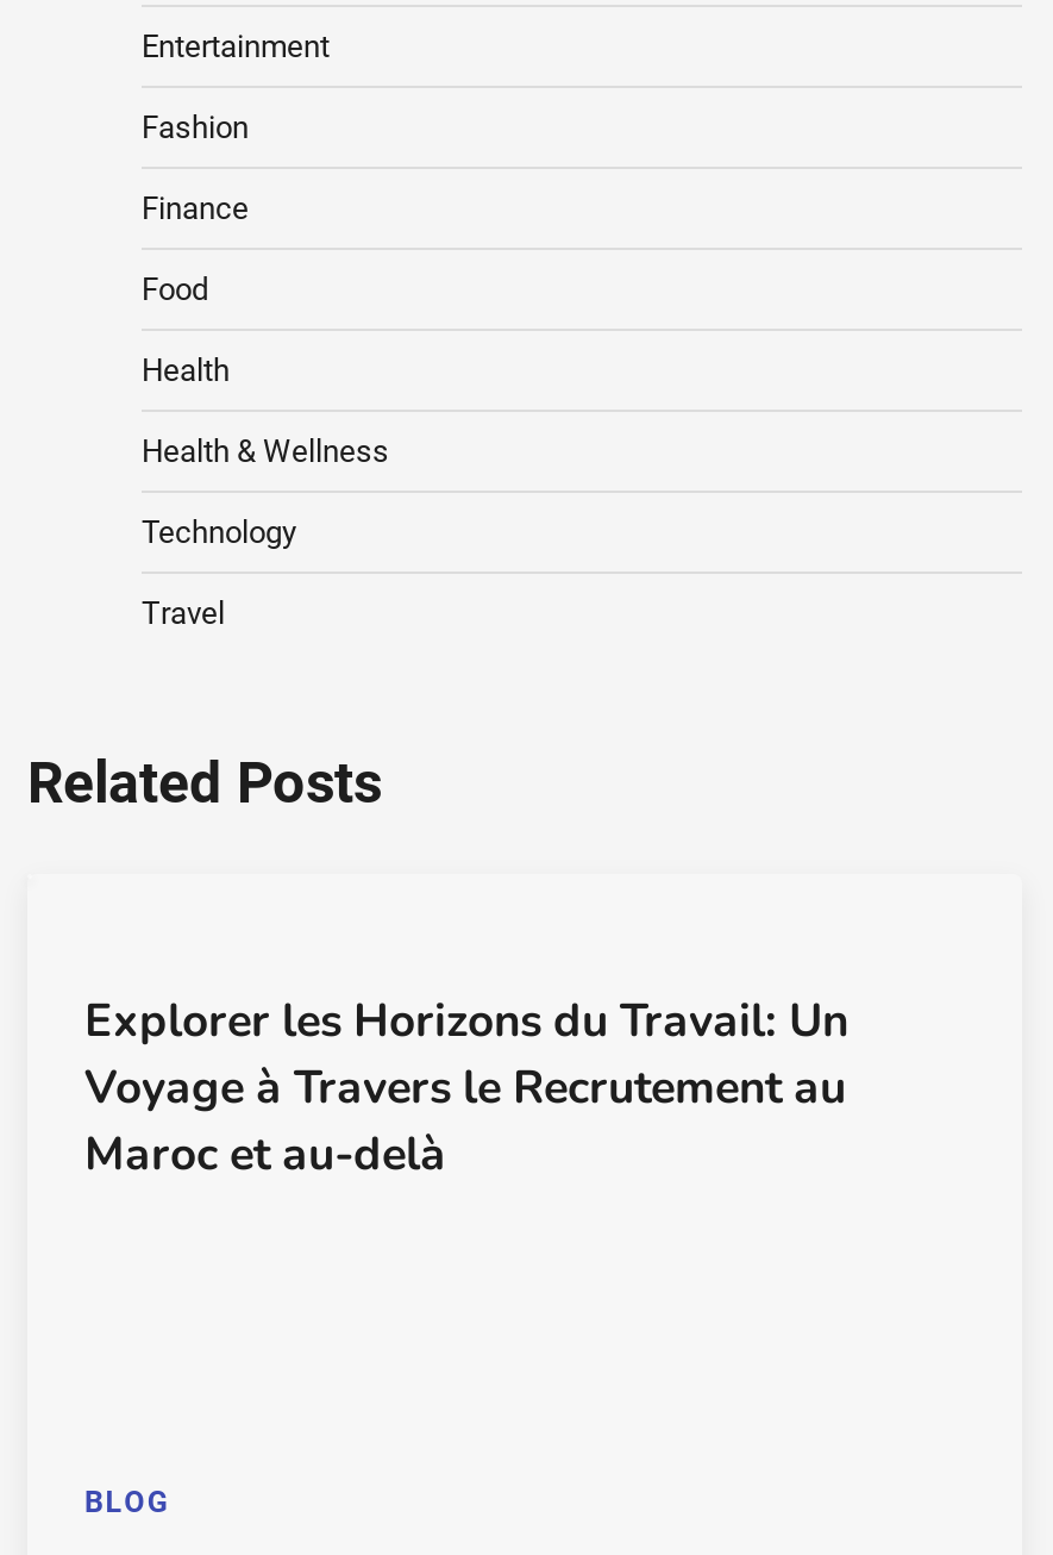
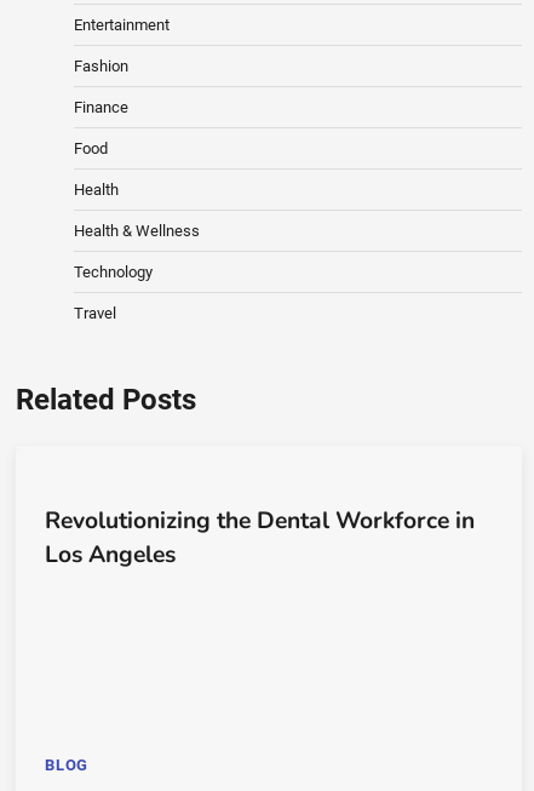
[84,990,848,1185] Explorer les Horizons du Travail: Un | Voyage à Travers le Recrutement au | Maroc et au-delà -> [45,505,475,570] Revolutionizing the Dental Workforce in | Los Angeles

